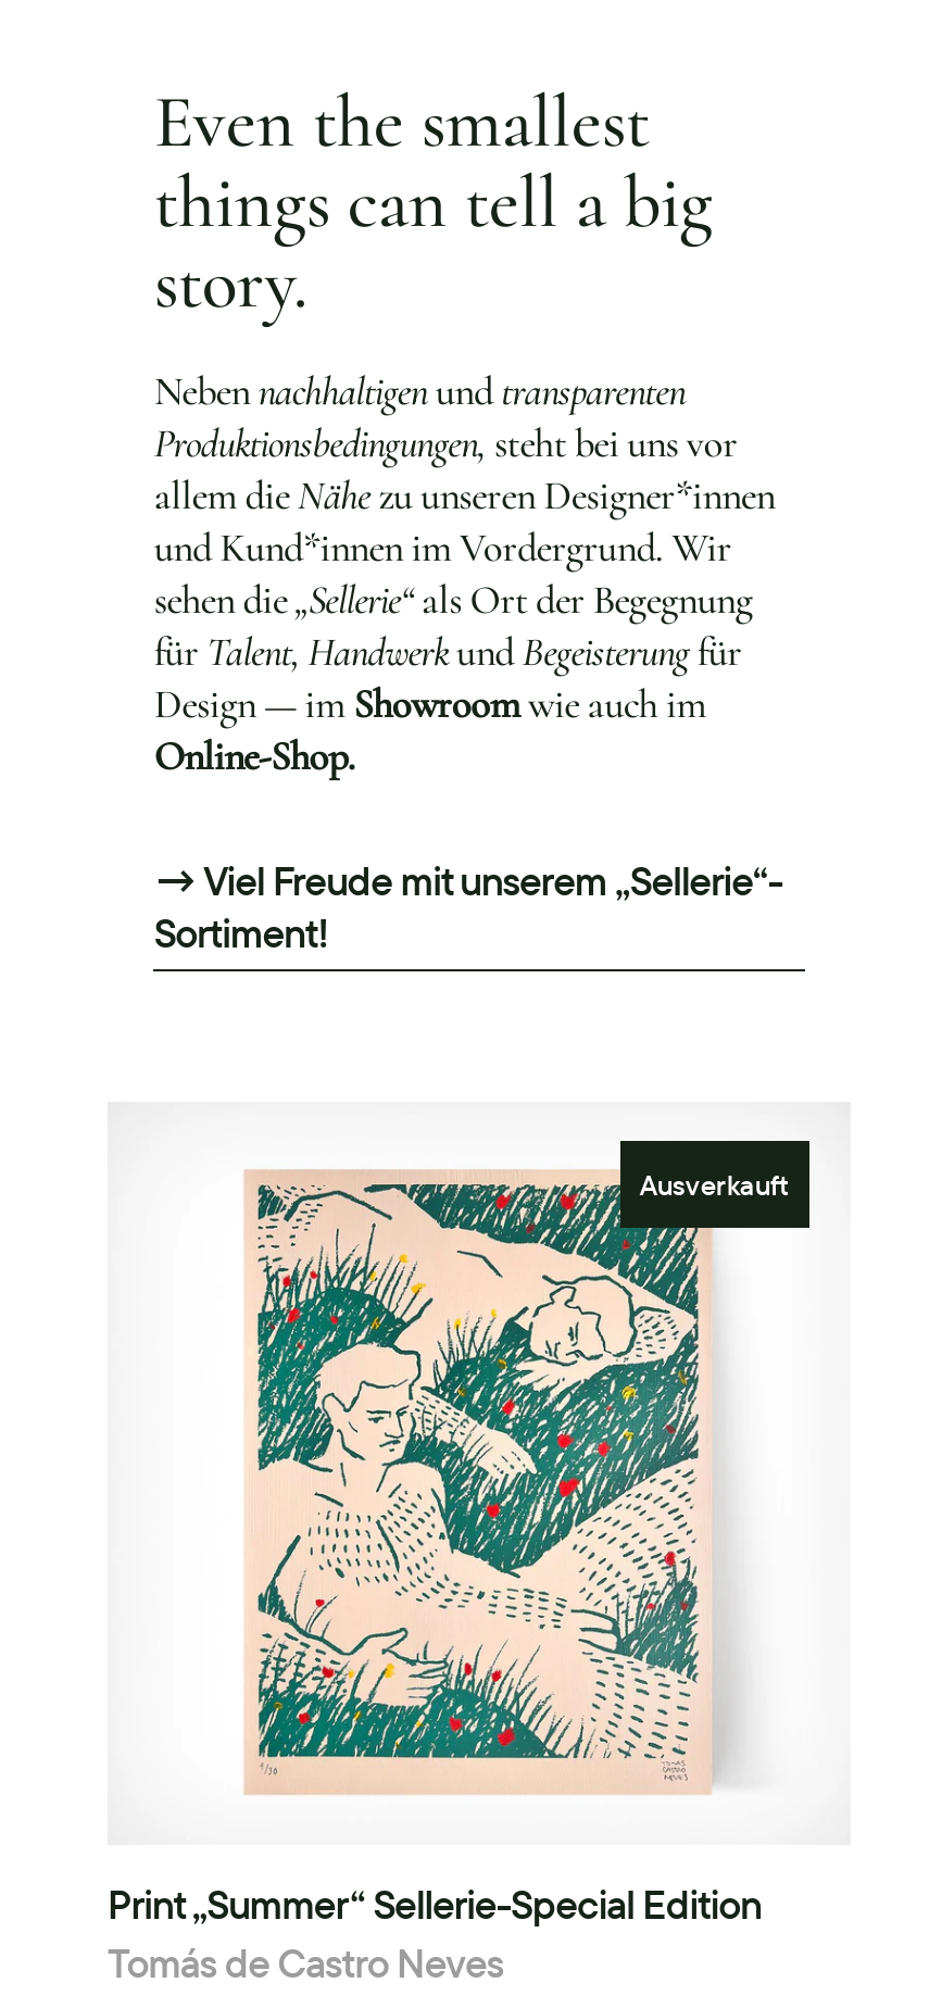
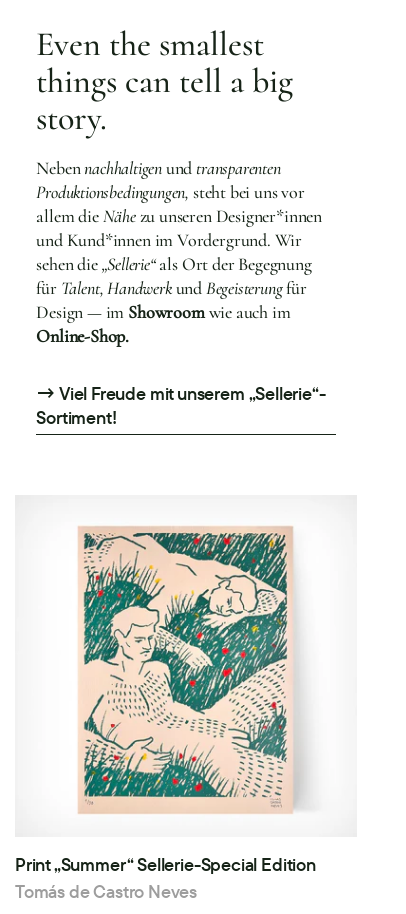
[640,1164,790,1205] Ausverkauft -> none

